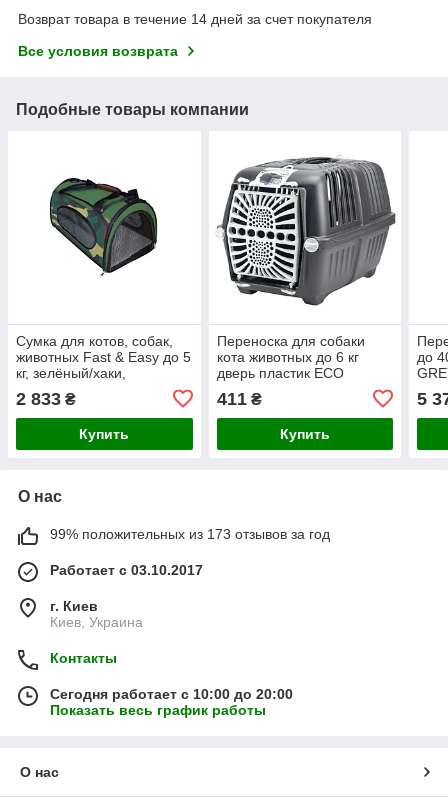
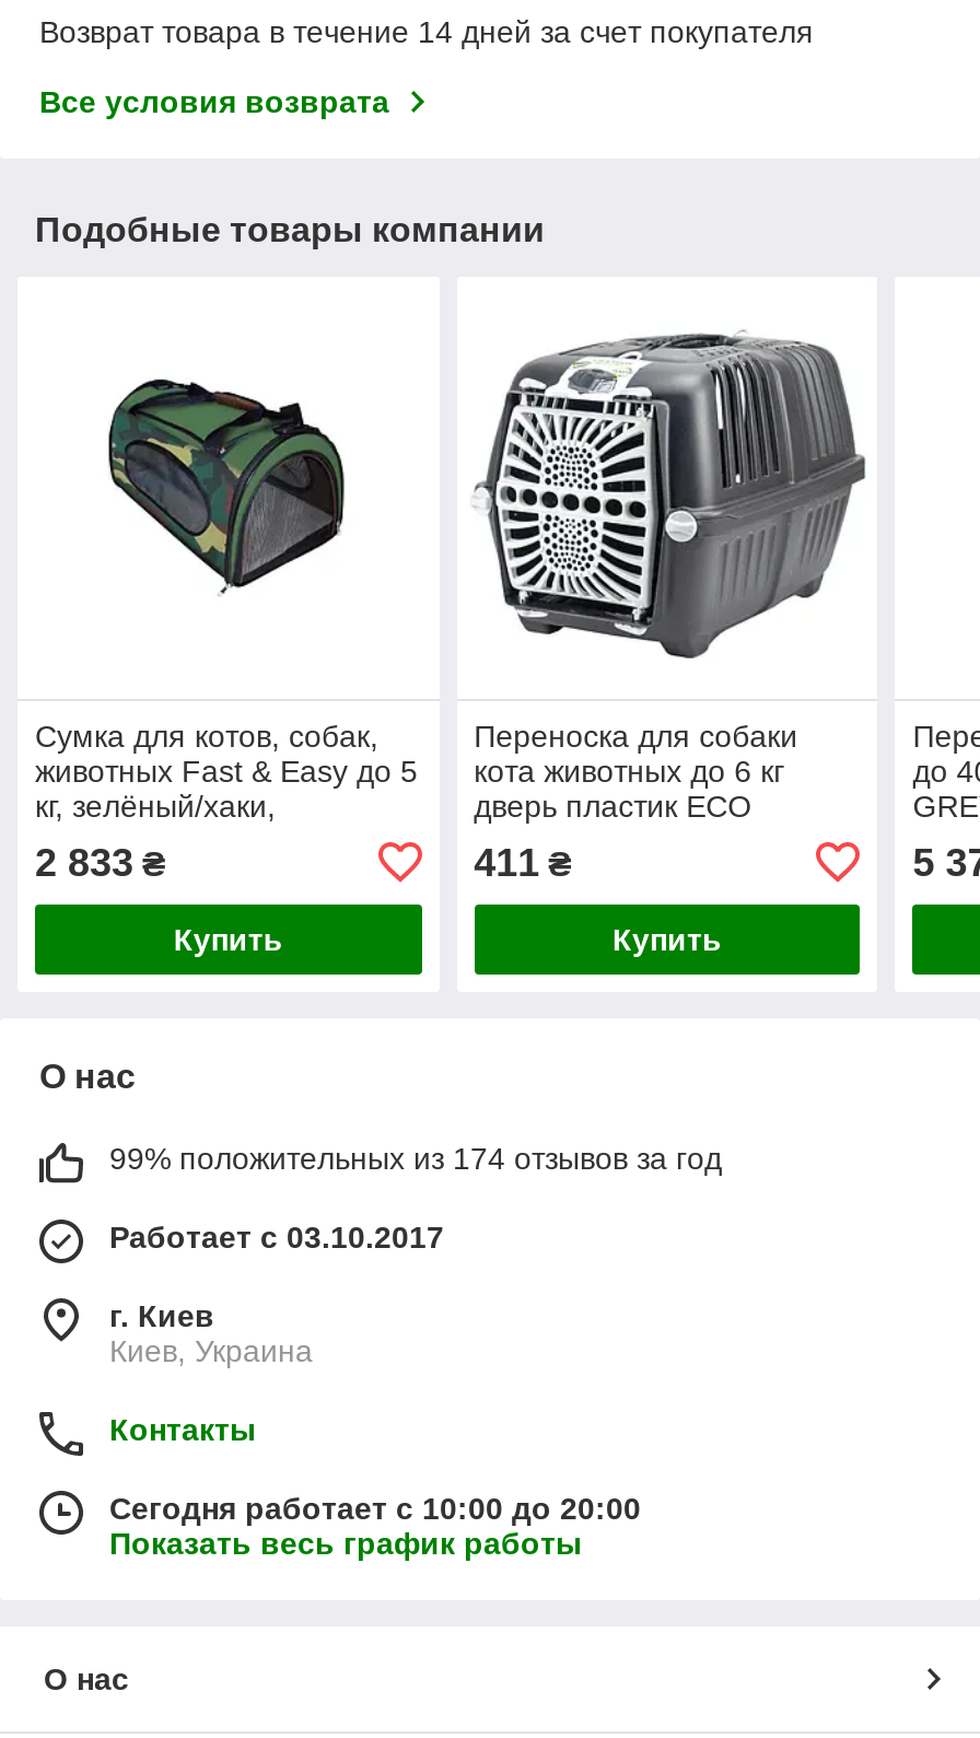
[50,526,330,542] 99% положительных из 173 отзывов за год -> [109,1140,722,1175] 99% положительных из 174 отзывов за год

